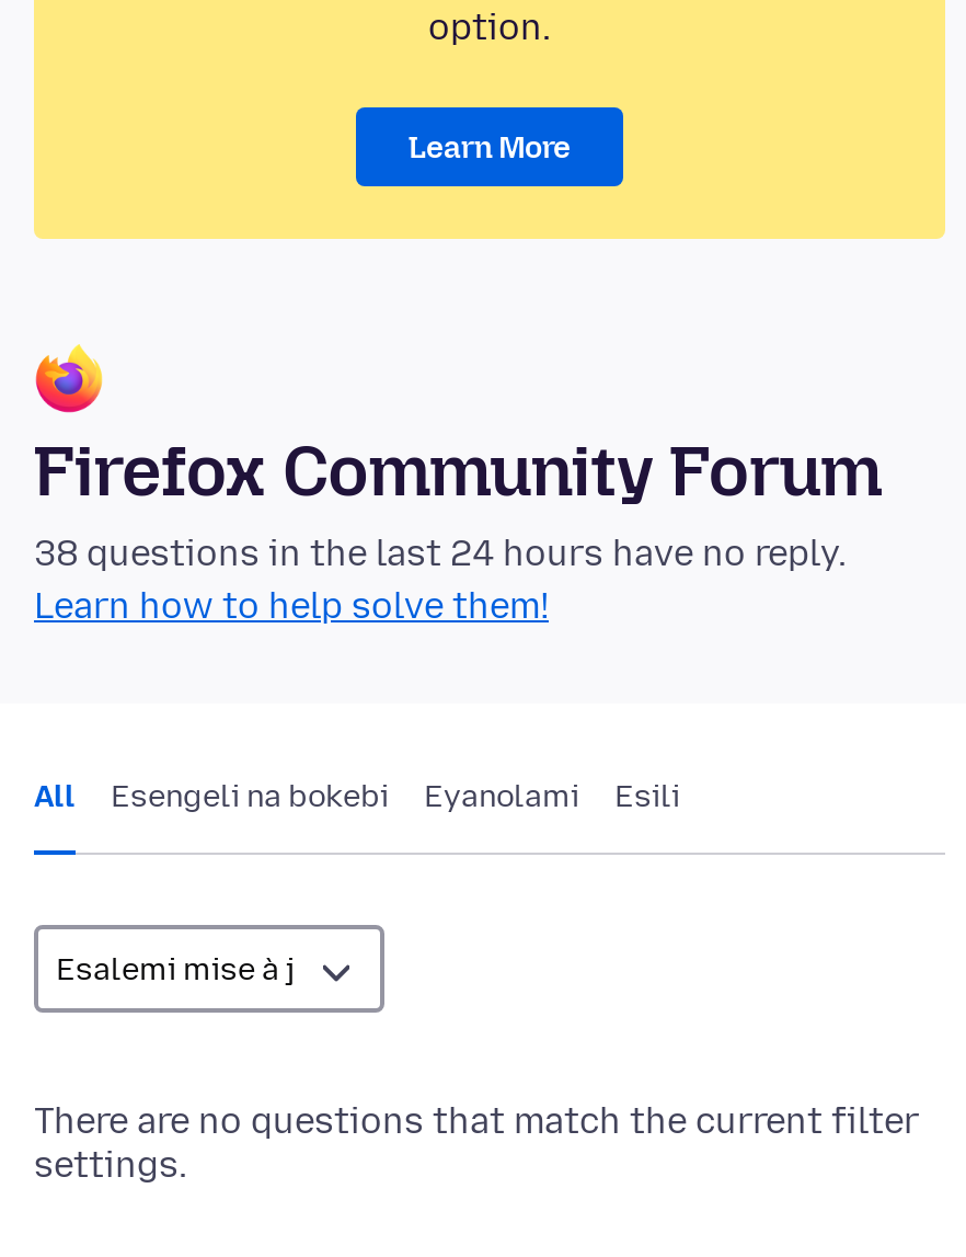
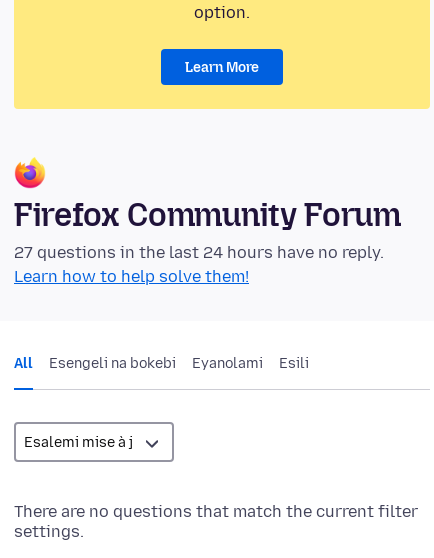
[34,534,847,575] 38 questions in the last 24 hours have no reply. -> [14,243,384,262] 27 questions in the last 24 hours have no reply.

